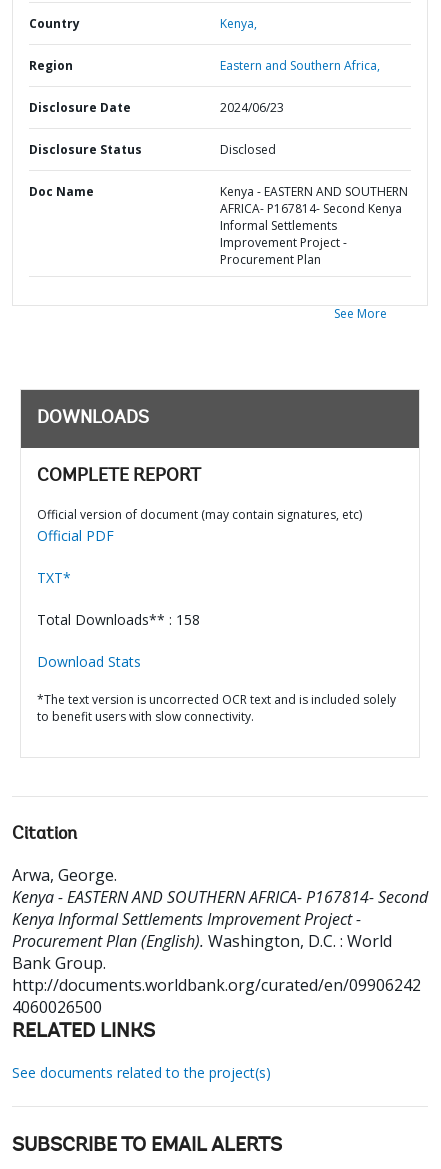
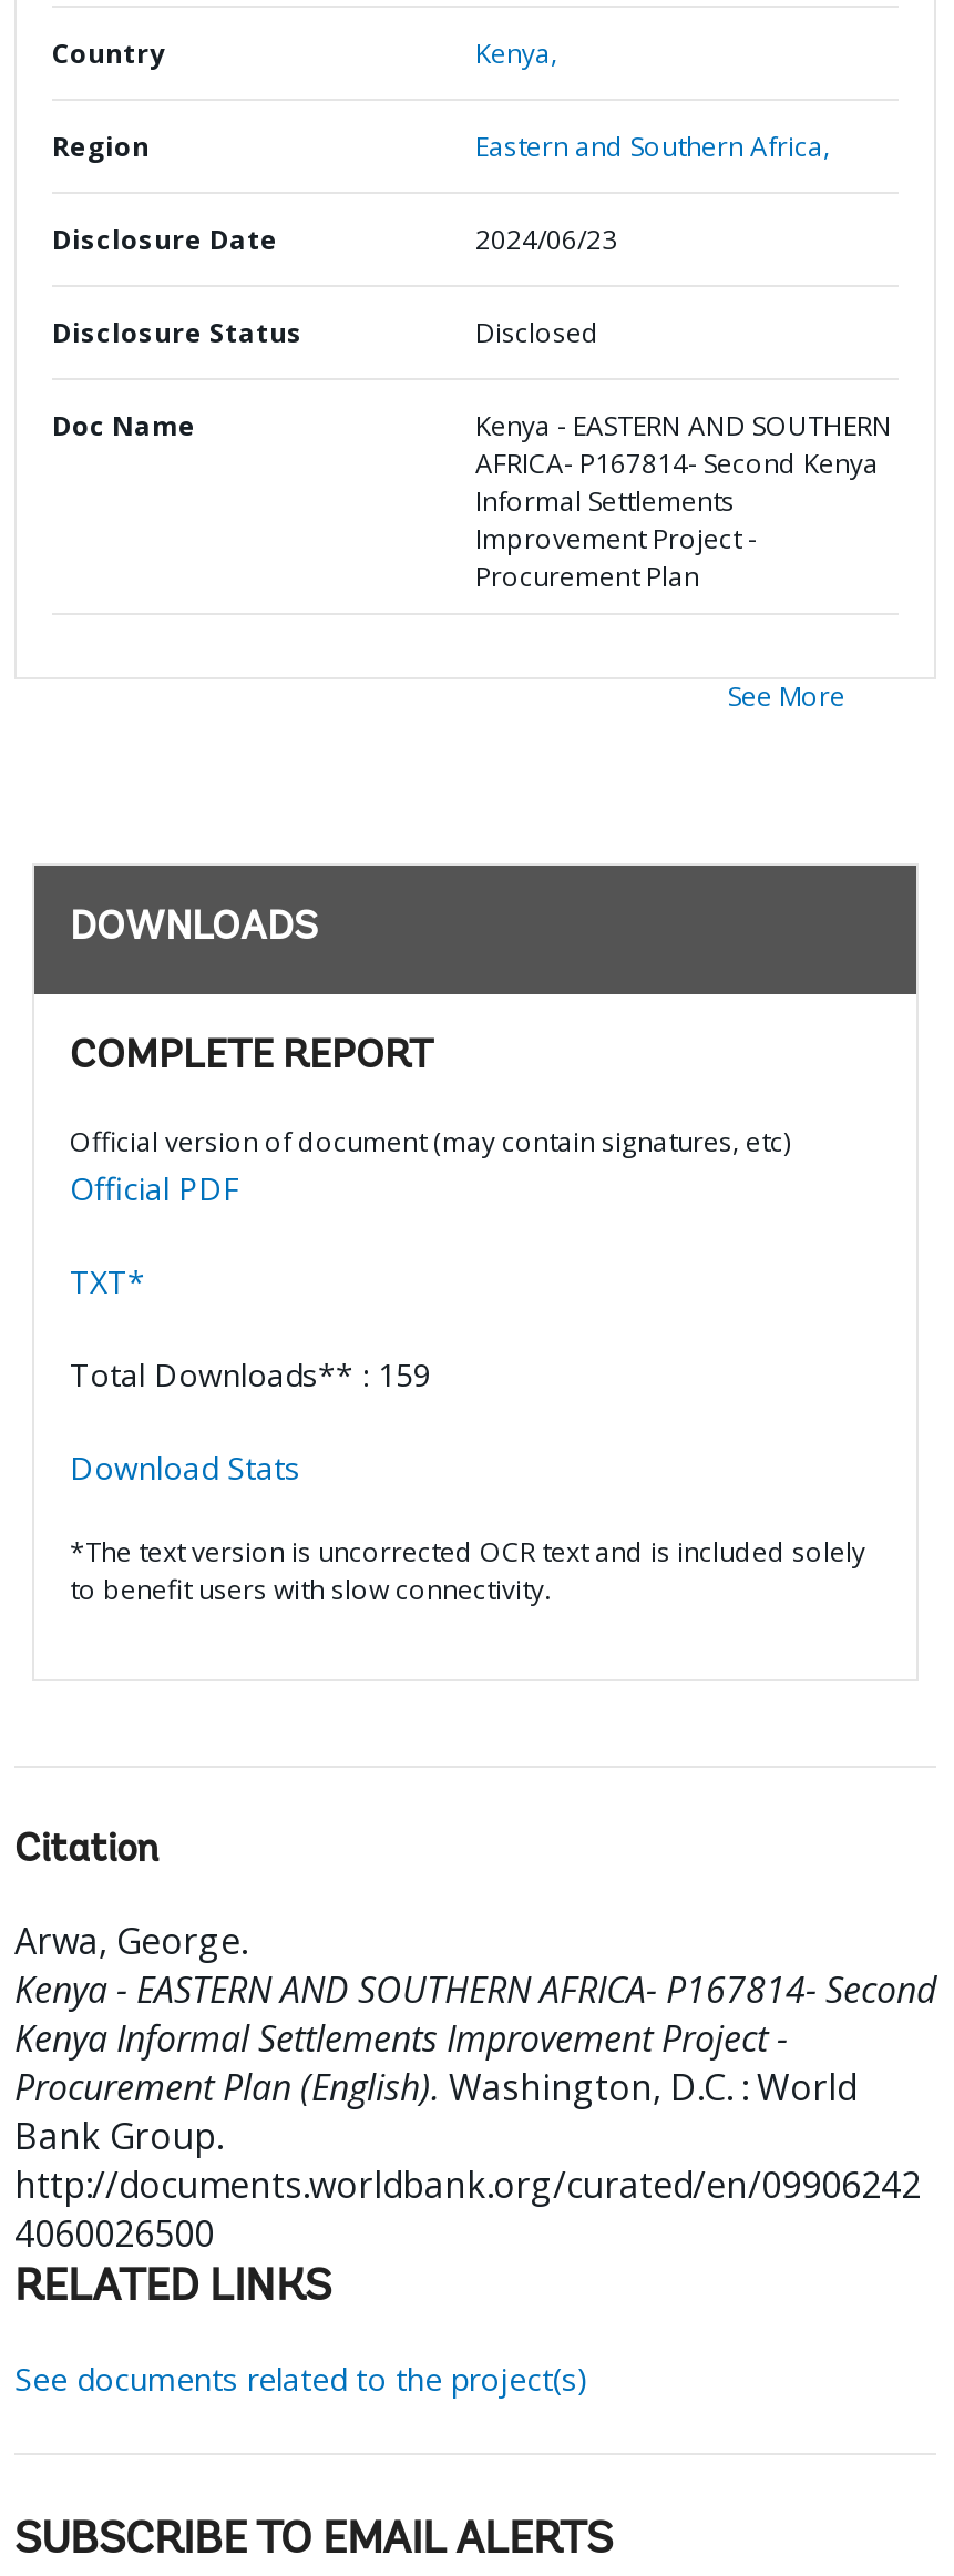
[37,610,200,629] Total Downloads** : 158 -> [70,1353,431,1396] Total Downloads** : 159

